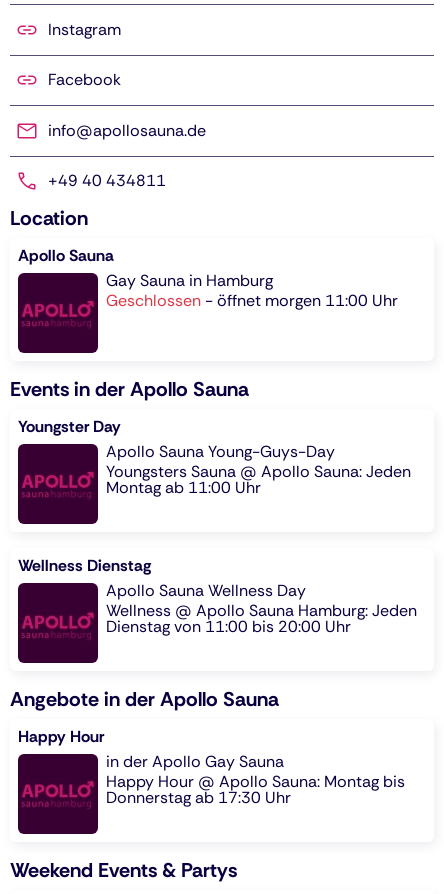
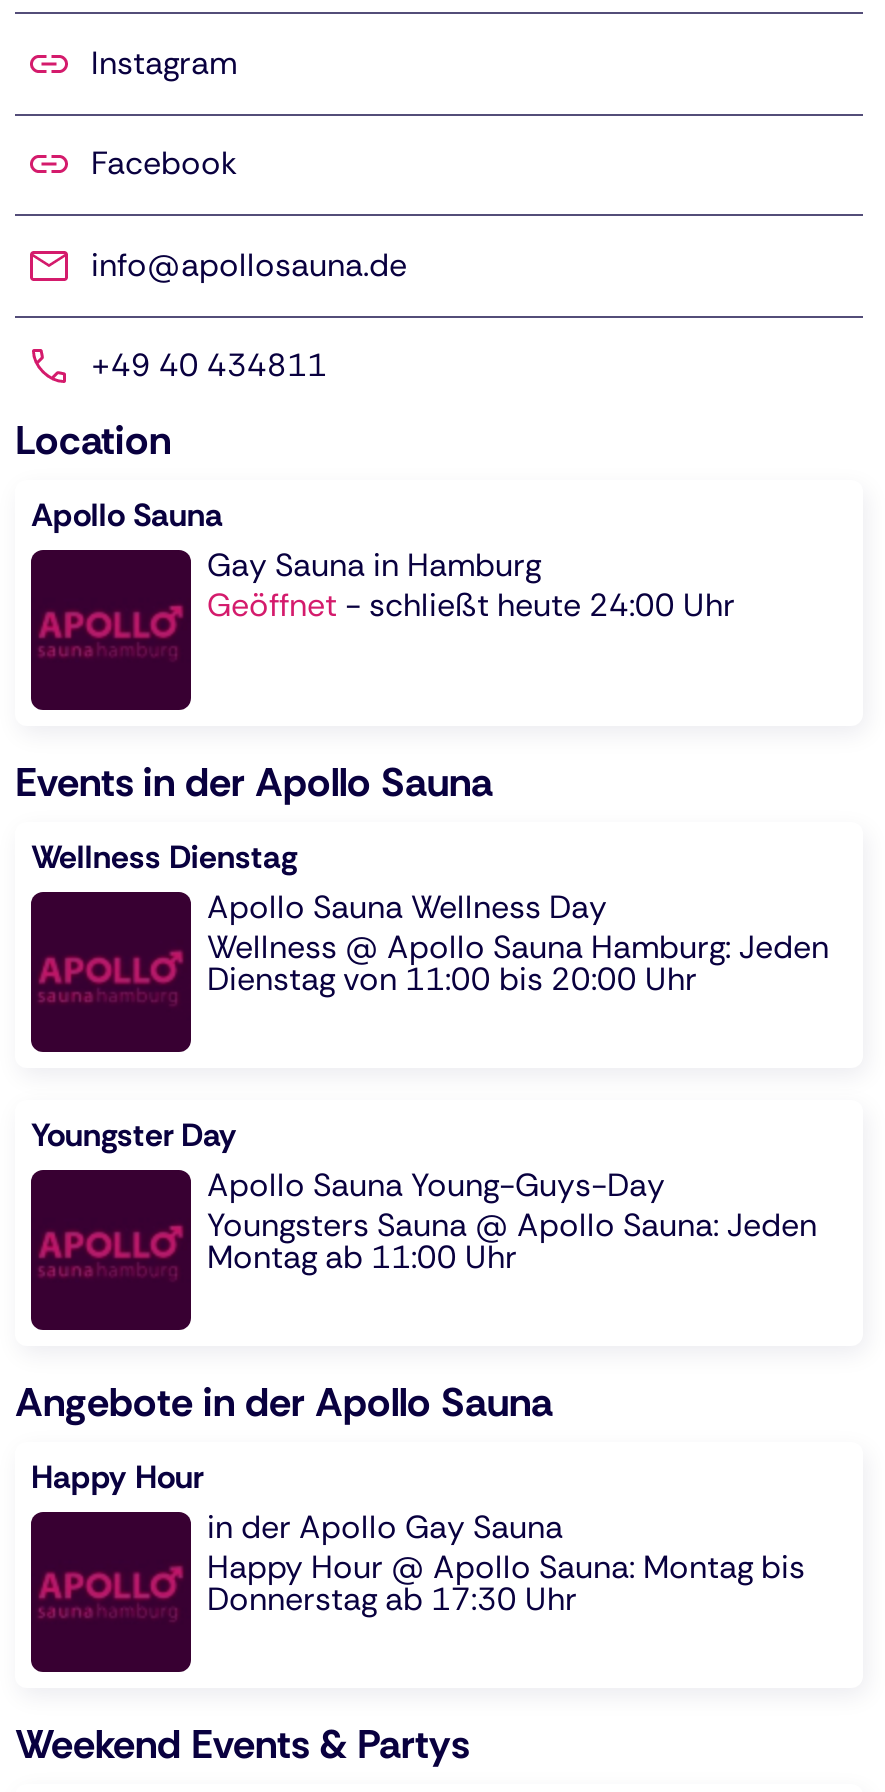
[106,290,398,311] Geschlossen - öffnet morgen 11:00 Uhr -> [207,585,735,627] Geöffnet - schließt heute 24:00 Uhr
moved [18,416,411,498] -> [31,1115,817,1279]: Youngster Day | Apollo Sauna Young-Guys-Day | Youngsters Sauna @ Apollo Sauna: Jeden | Montag ab 11:00 Uhr
moved [18,555,417,637] -> [31,837,829,1001]: Wellness Dienstag | Apollo Sauna Wellness Day | Wellness @ Apollo Sauna Hamburg: Jeden | Dienstag von 11:00 bis 20:00 Uhr

